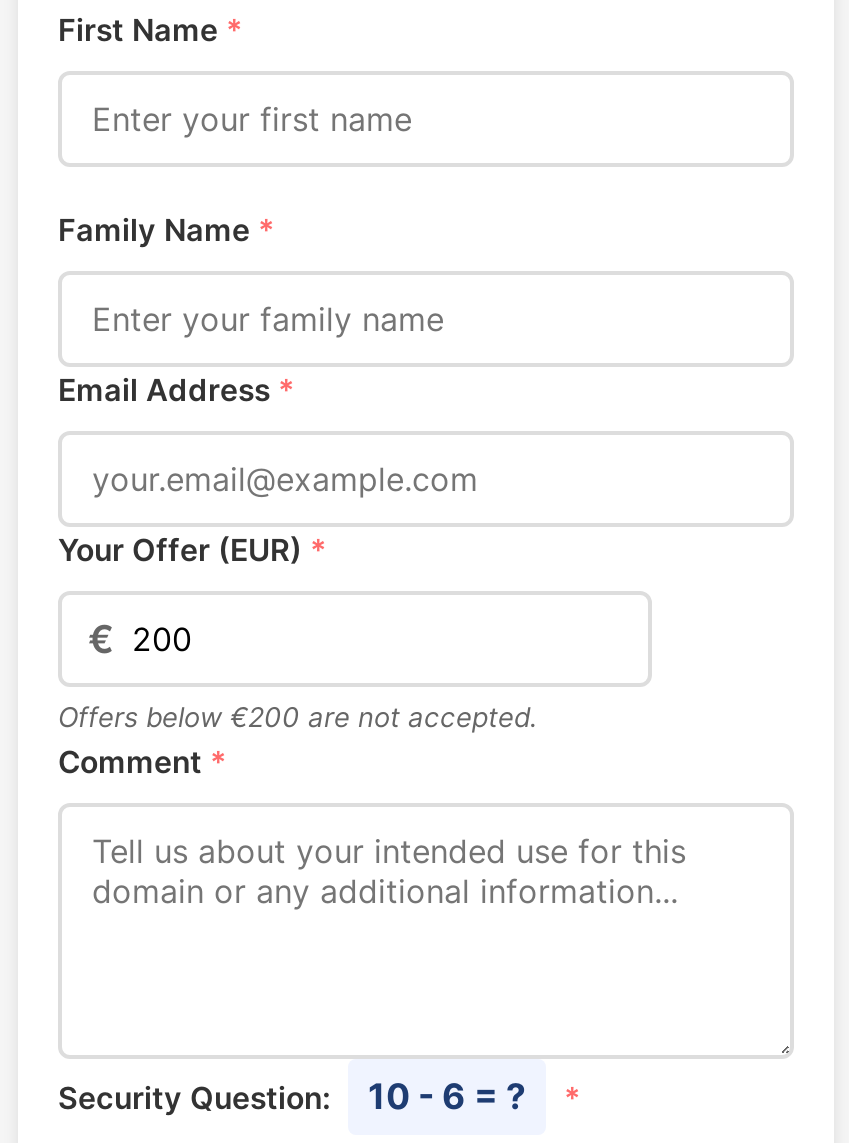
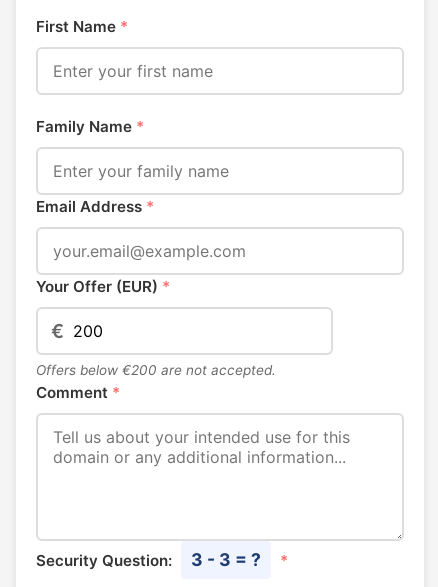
[368,1075,526,1117] 10 - 6 = ? -> [191,549,261,570] 3 - 3 = ?

